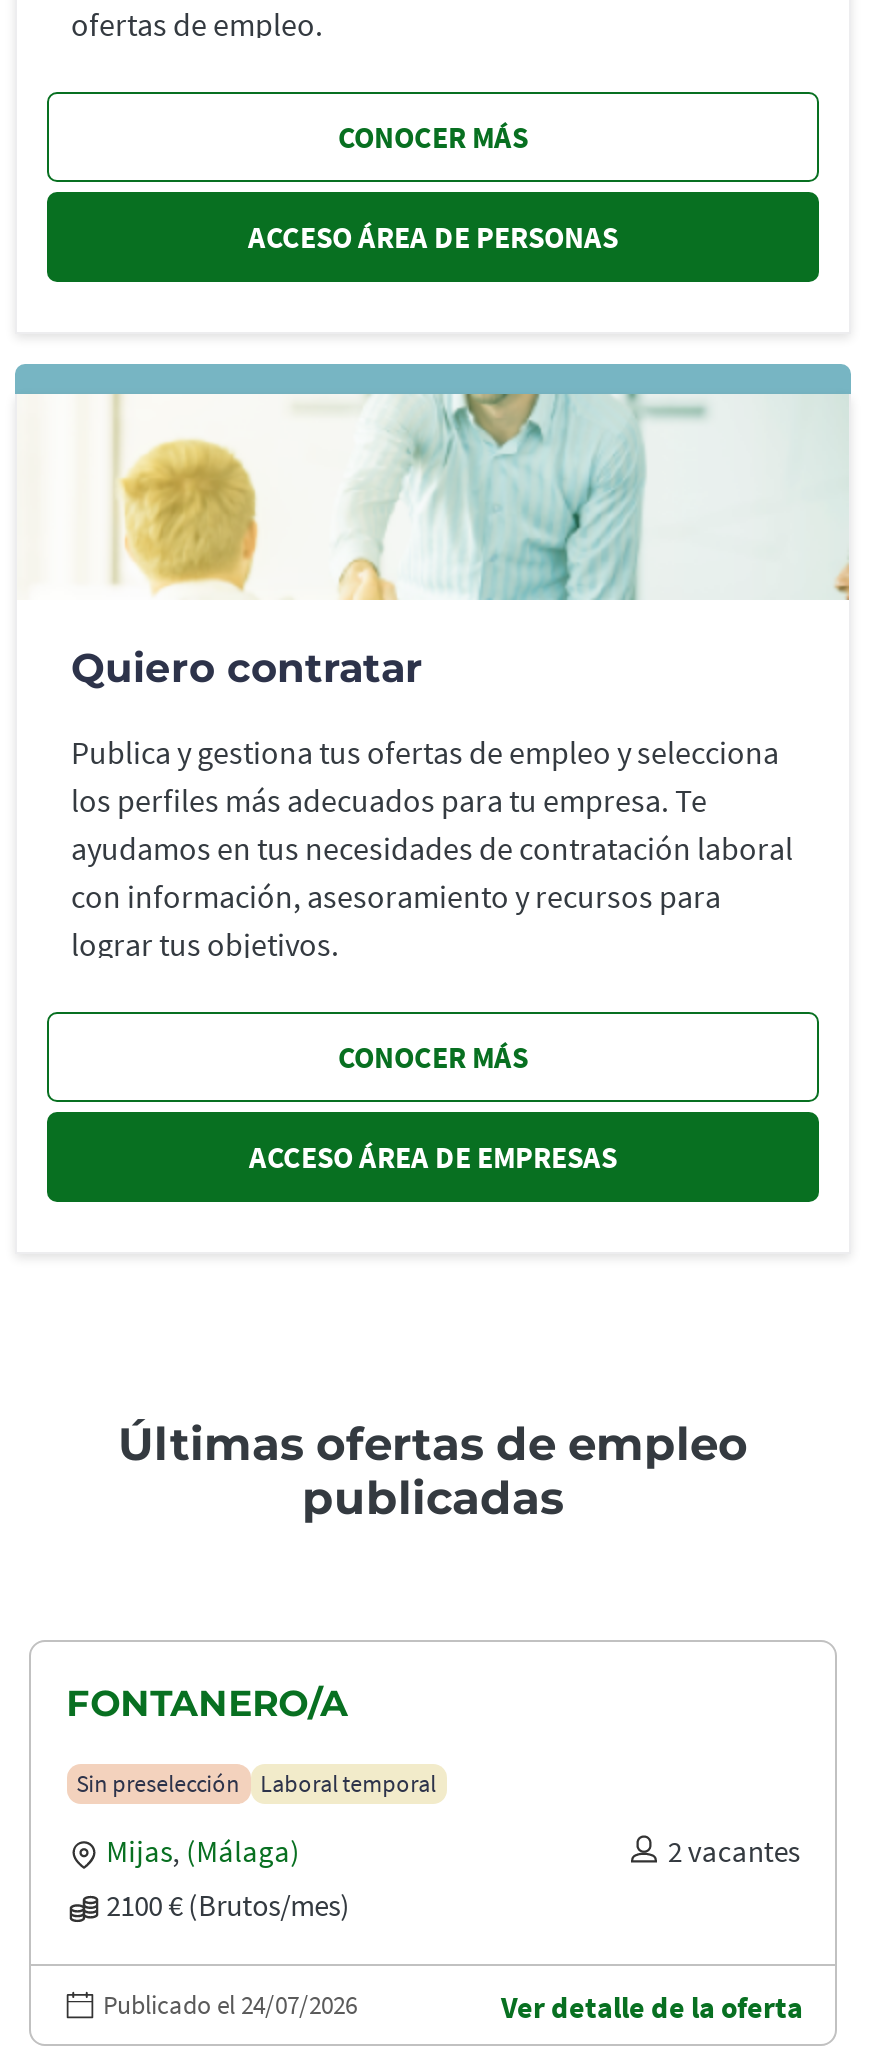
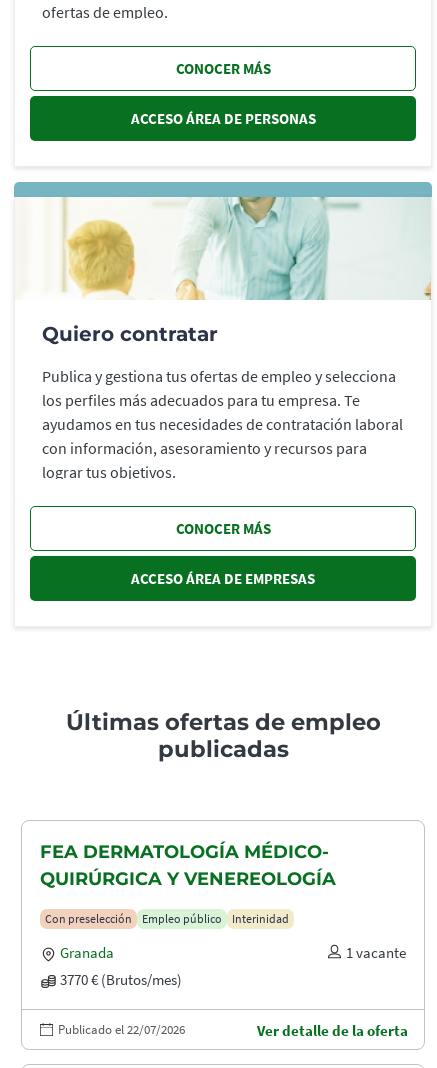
[66,1681,348,1725] FONTANERO/A -> [40,841,336,890] FEA DERMATOLOGÍA MÉDICO- | QUIRÚRGICA Y VENEREOLOGÍA
[76,1767,436,1797] Sin preselección | Laboral temporal -> [45,911,289,926] Con preselección | Empleo público | Interinidad
[106,1831,800,1923] Mijas, (Málaga) | 2 vacantes | 2100 € (Brutos/mes) -> [60,943,406,989] Granada | 1 vacante | 3770 € (Brutos/mes)
[103,1987,357,2021] Publicado el 24/07/2026 -> [58,1021,185,1038] Publicado el 22/07/2026

